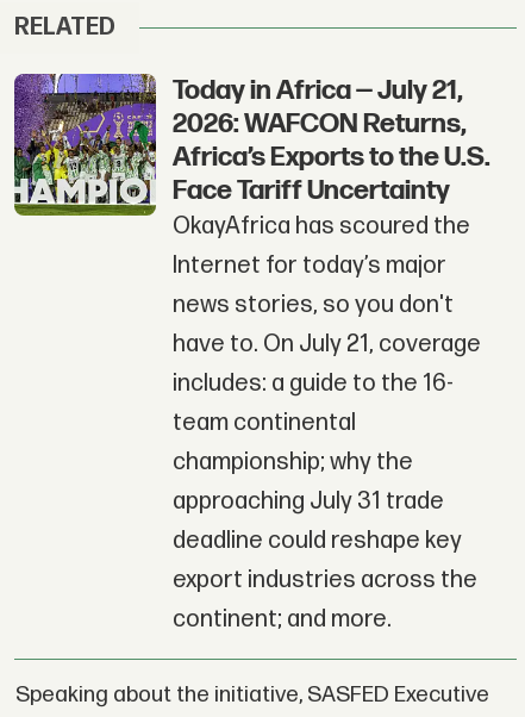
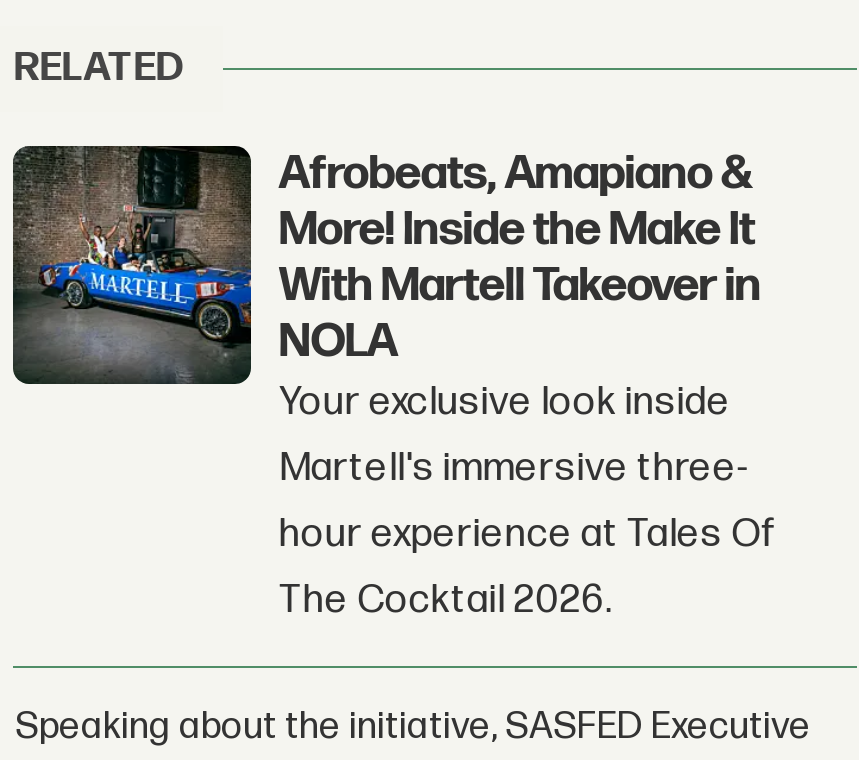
[13,73,490,634] [image] | Today in Africa — July 21, | 2026: WAFCON Returns, | Africa’s Exports to the U.S. | Face Tariff Uncertainty | OkayAfrica has scoured the | Internet for today’s major | news stories, so you don't | have to. On July 21, coverage | includes: a guide to the 16- | team continental | championship; why the | approaching July 31 trade | deadline could reshape key | export industries across the | continent; and more. -> [11,144,777,625] [image] | Afrobeats, Amapiano & | More! Inside the Make It | With Martell Takeover in | NOLA | Your exclusive look inside | Martell's immersive three- | hour experience at Tales Of | The Cocktail 2026.

